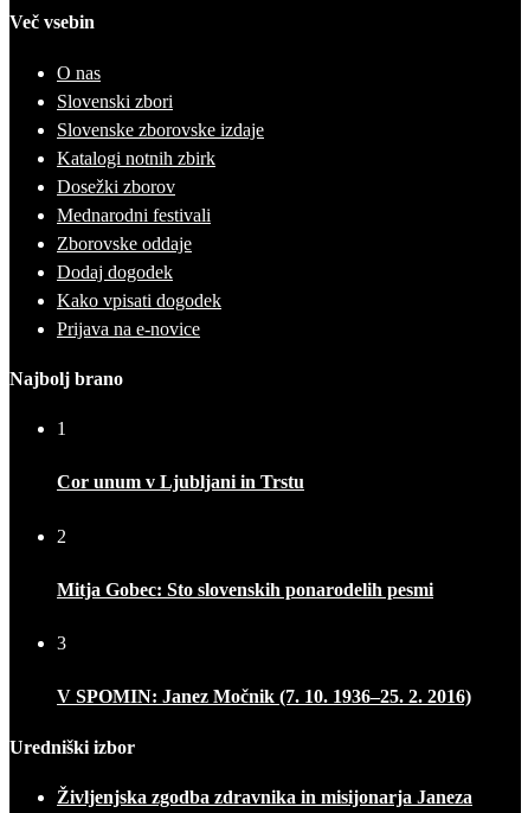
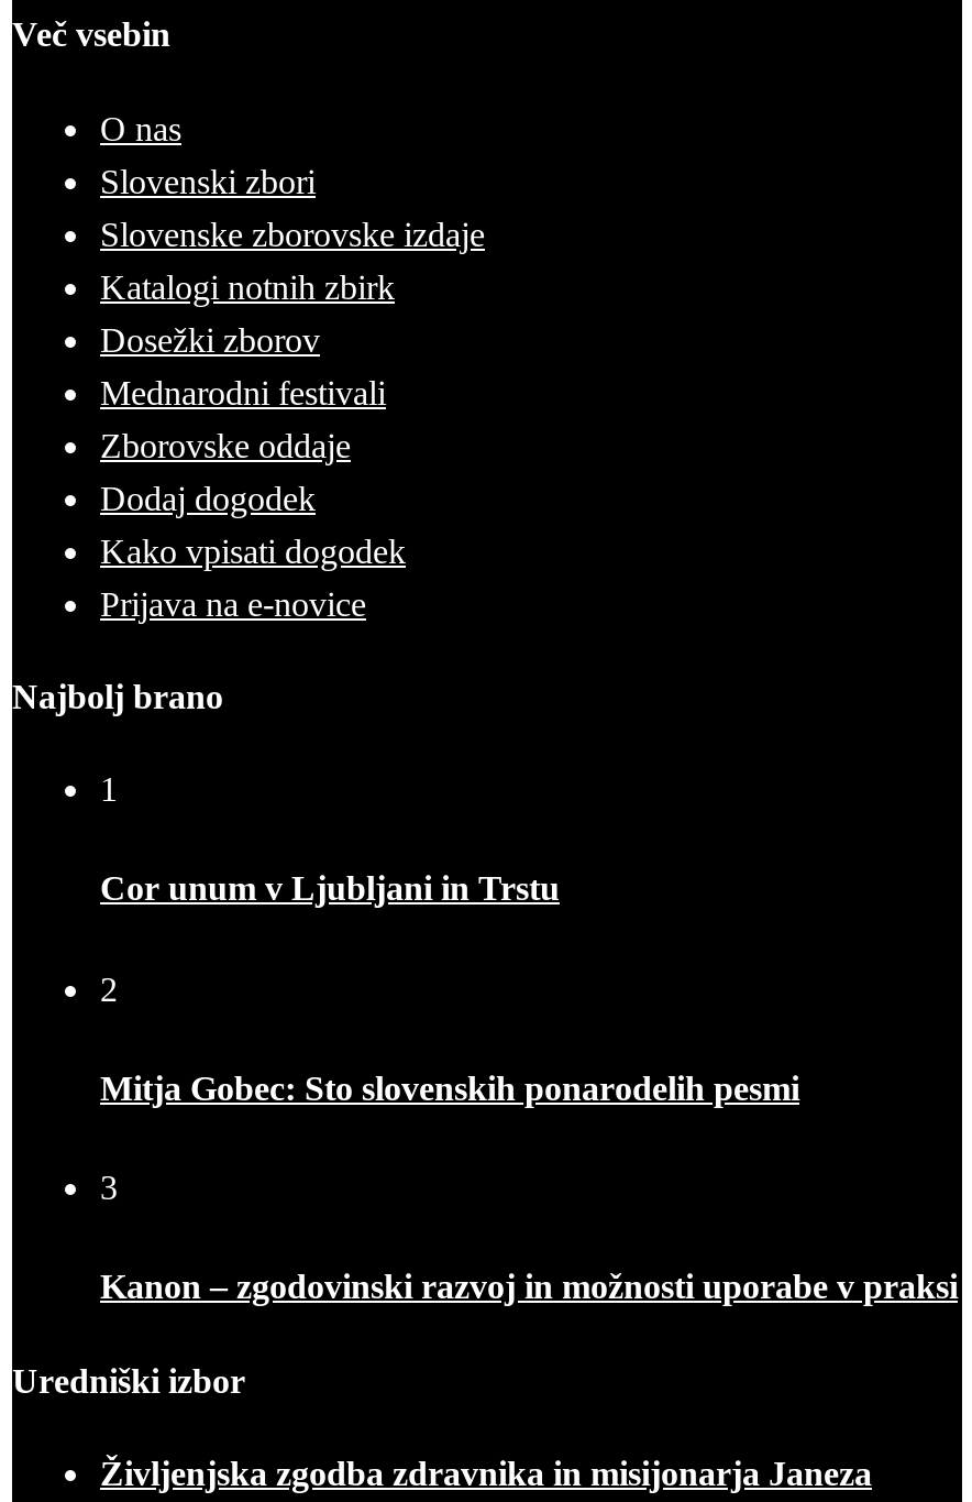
[57,687,471,707] V SPOMIN: Janez Močnik (7. 10. 1936–25. 2. 2016) -> [100,1269,958,1306] Kanon – zgodovinski razvoj in možnosti uporabe v praksi

